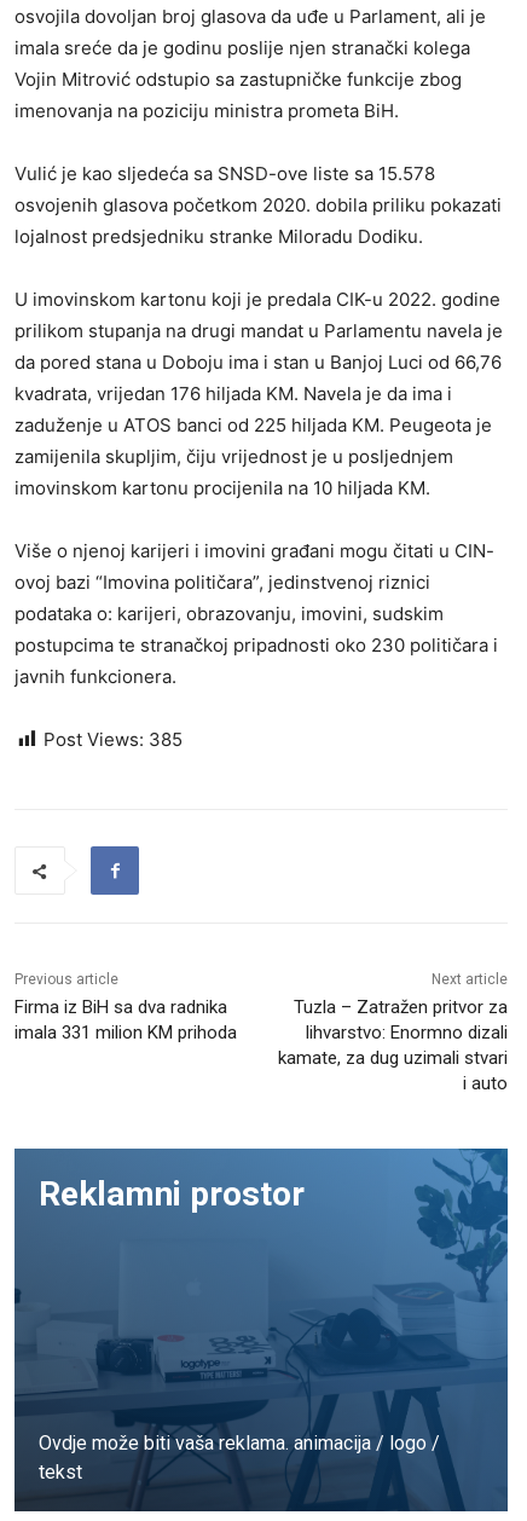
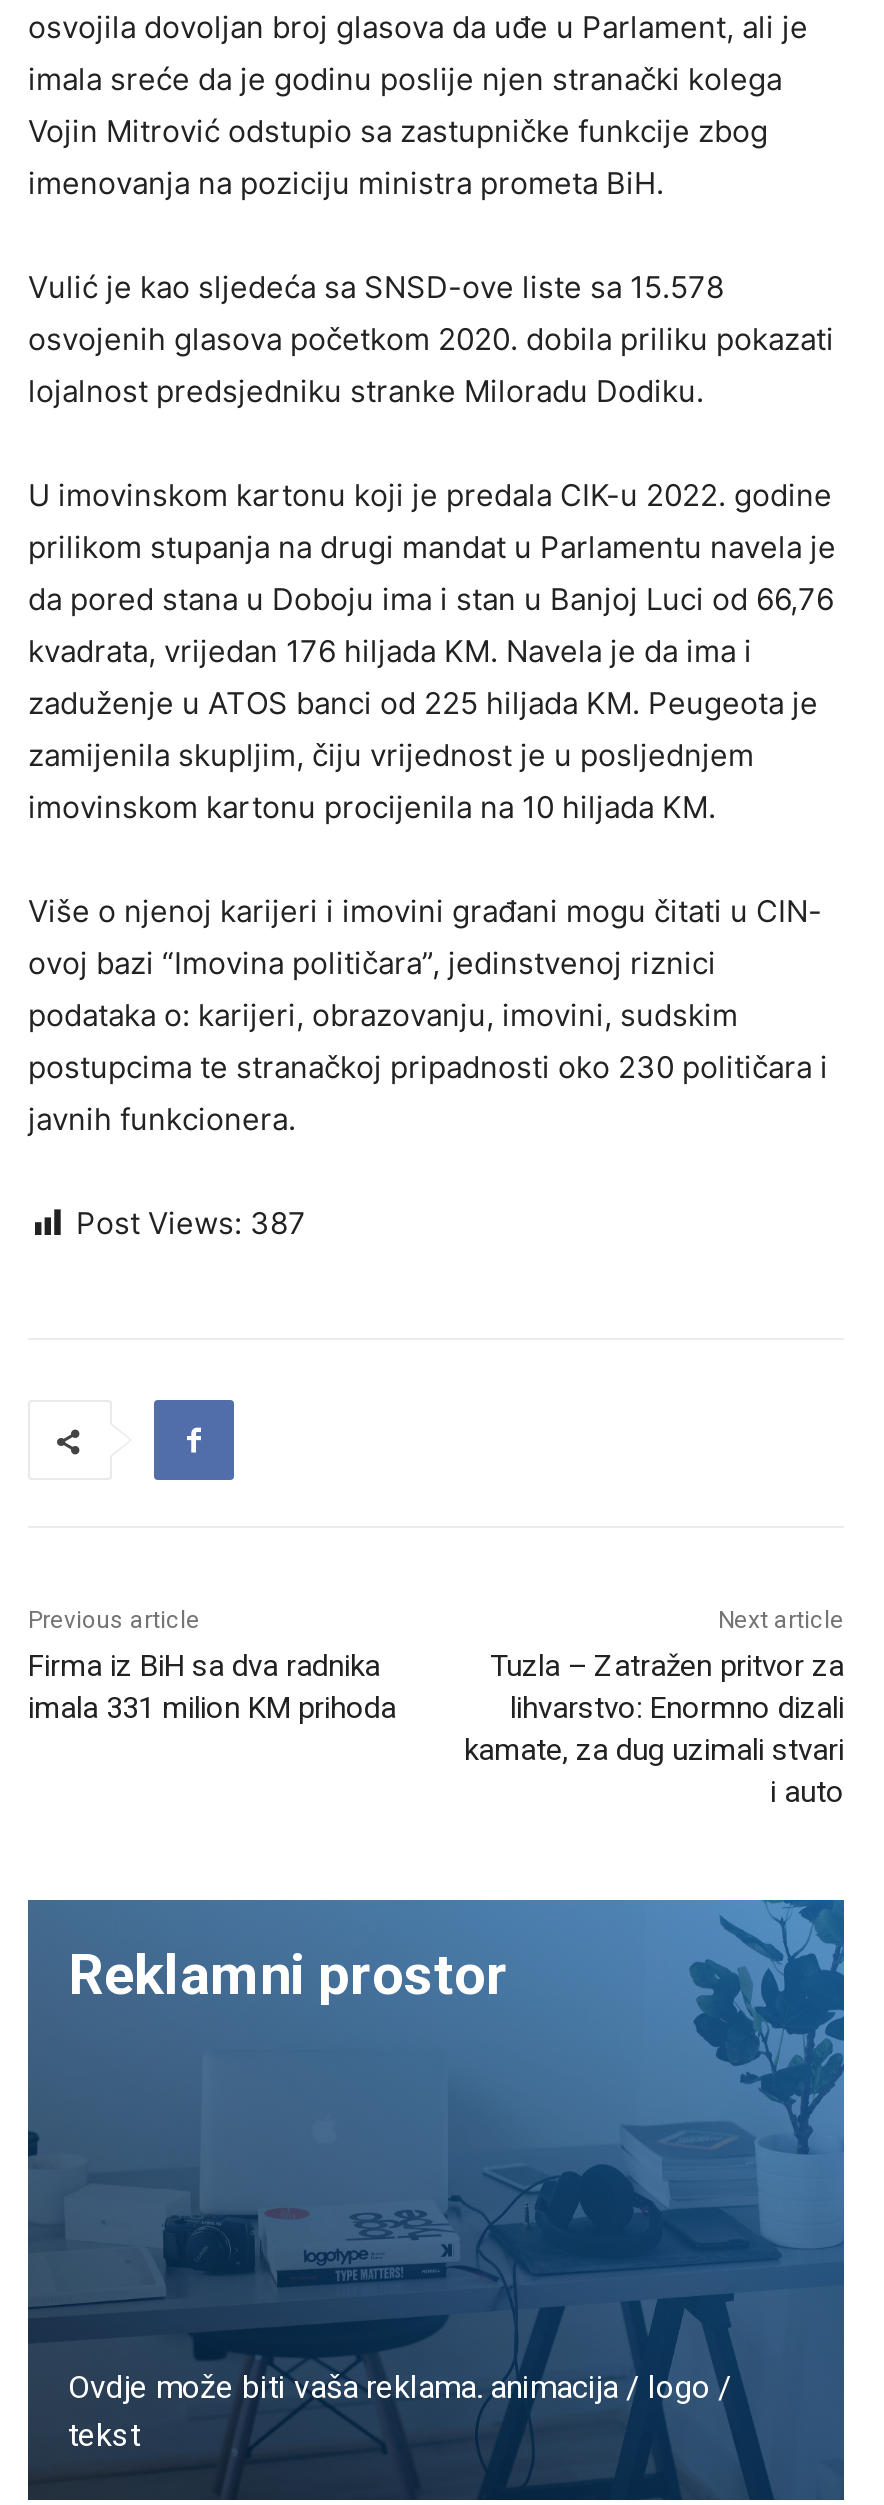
[44,728,183,751] Post Views: 385 -> [76,1205,306,1243] Post Views: 387

